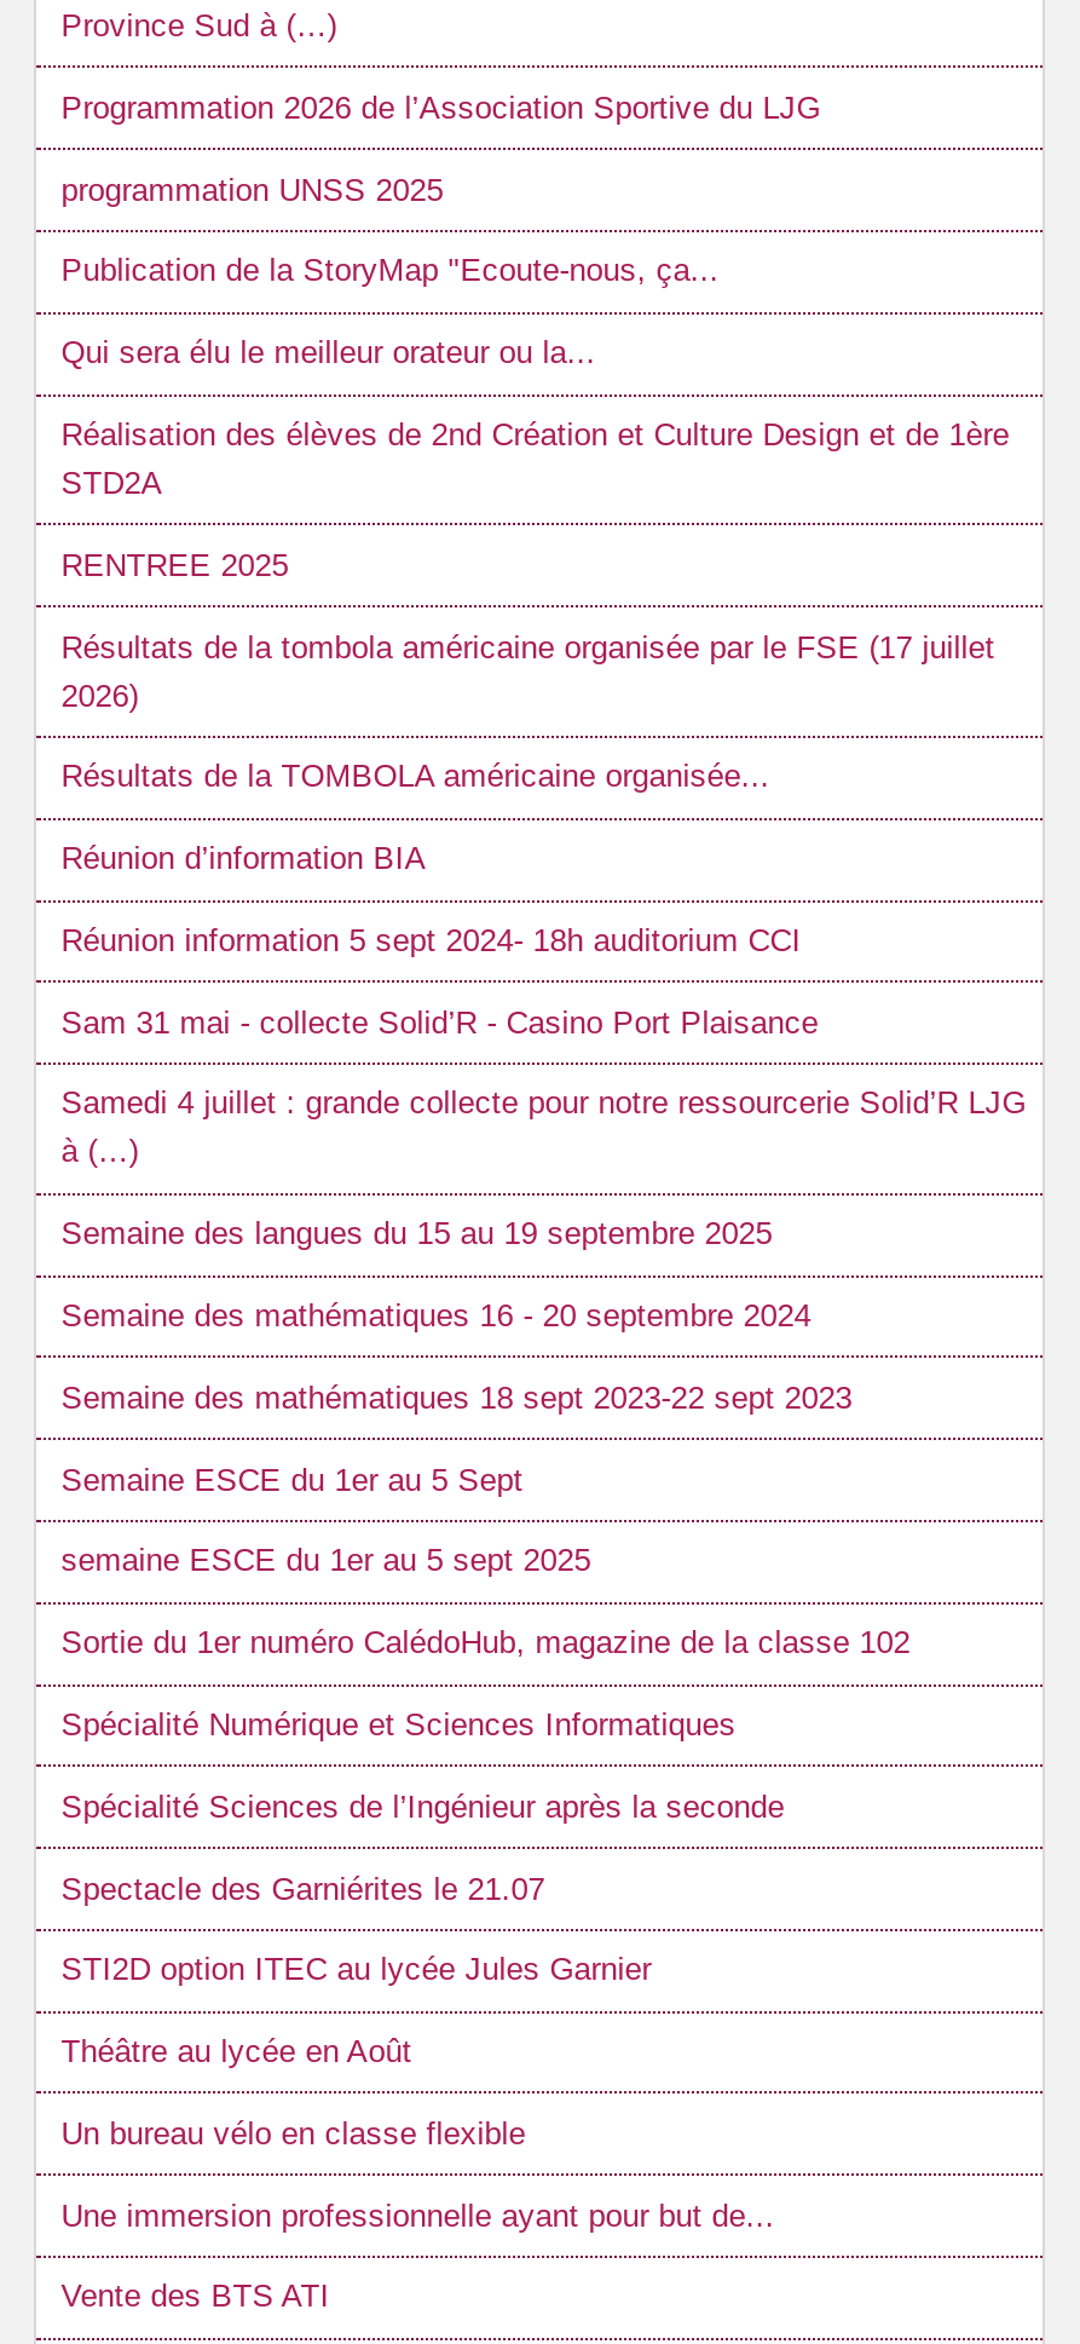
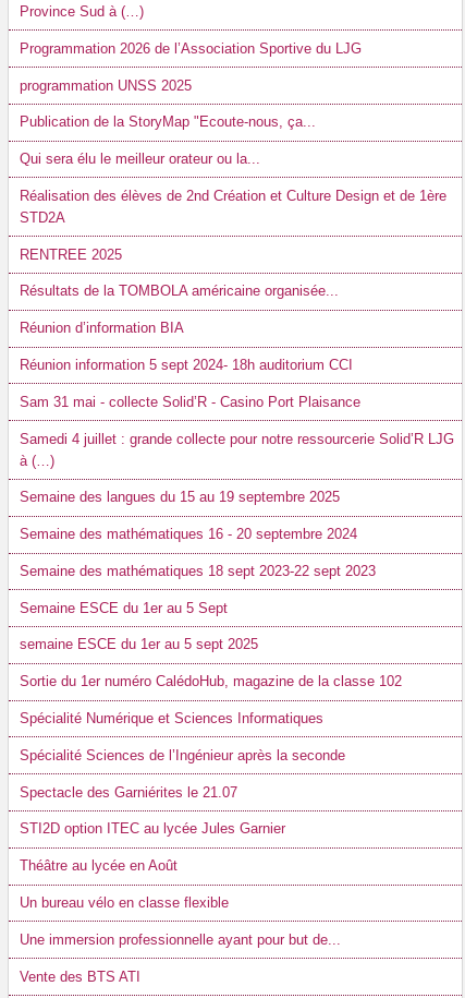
[61,628,995,713] Résultats de la tombola américaine organisée par le FSE (17 juillet | 2026) -> none

